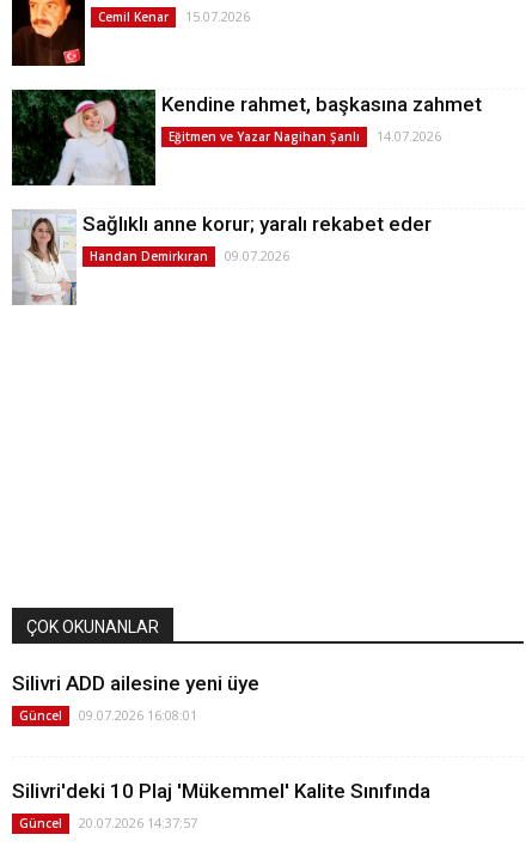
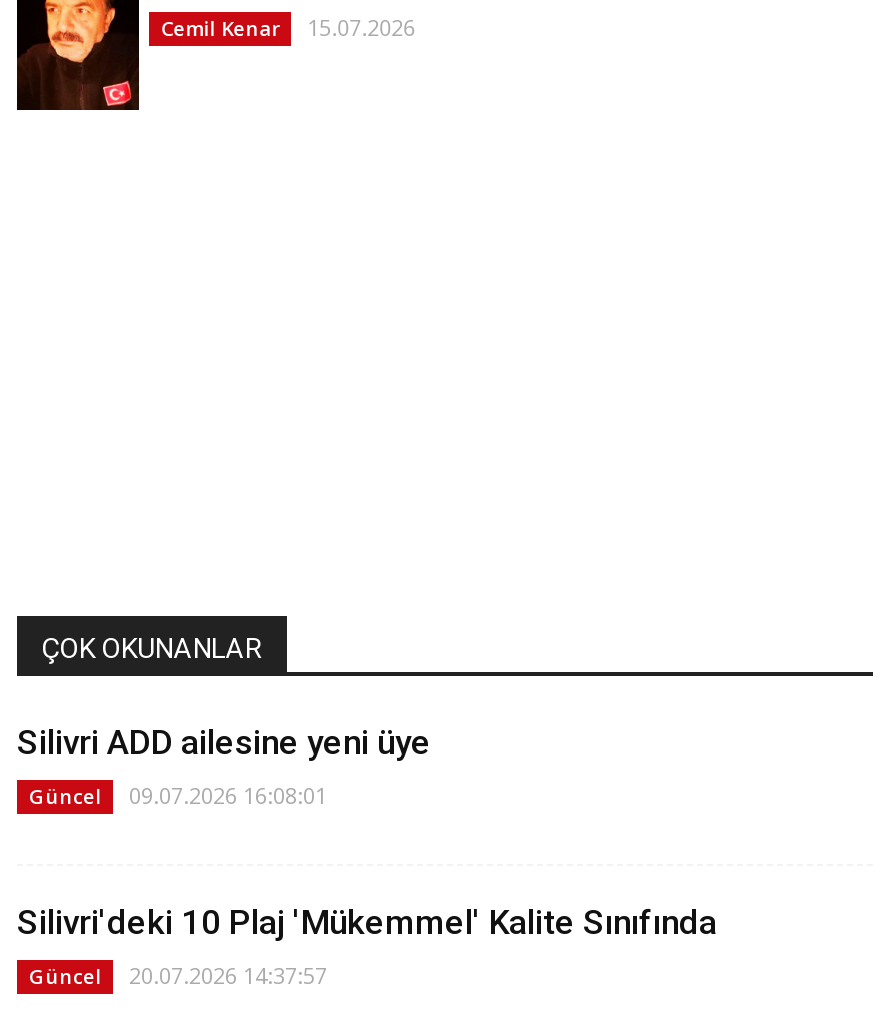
[11,89,482,187] [image] | Kendine rahmet, başkasına zahmet | Eğitmen ve Yazar Nagihan Şanlı | 14.07.2026 -> none
[12,209,431,305] [image] | Sağlıklı anne korur; yaralı rekabet eder | Handan Demirkıran | 09.07.2026 -> none

